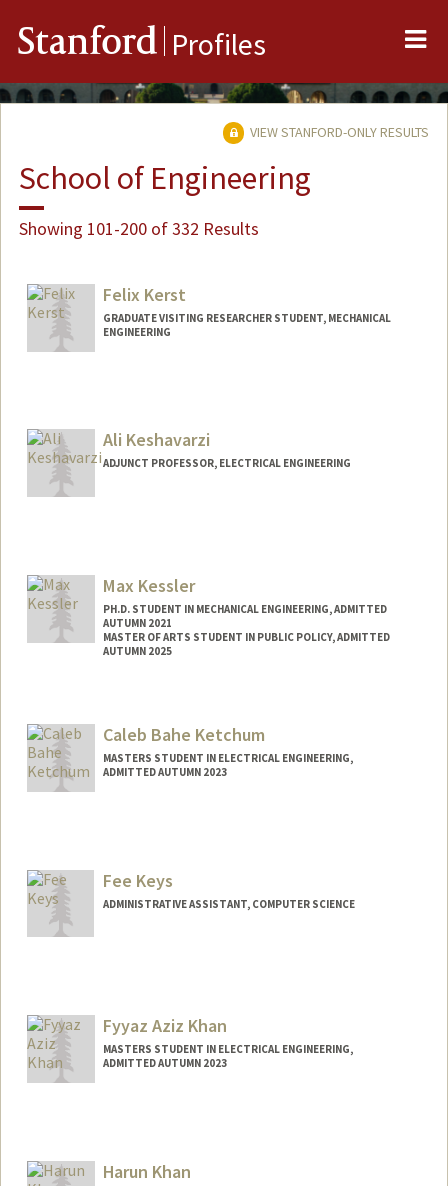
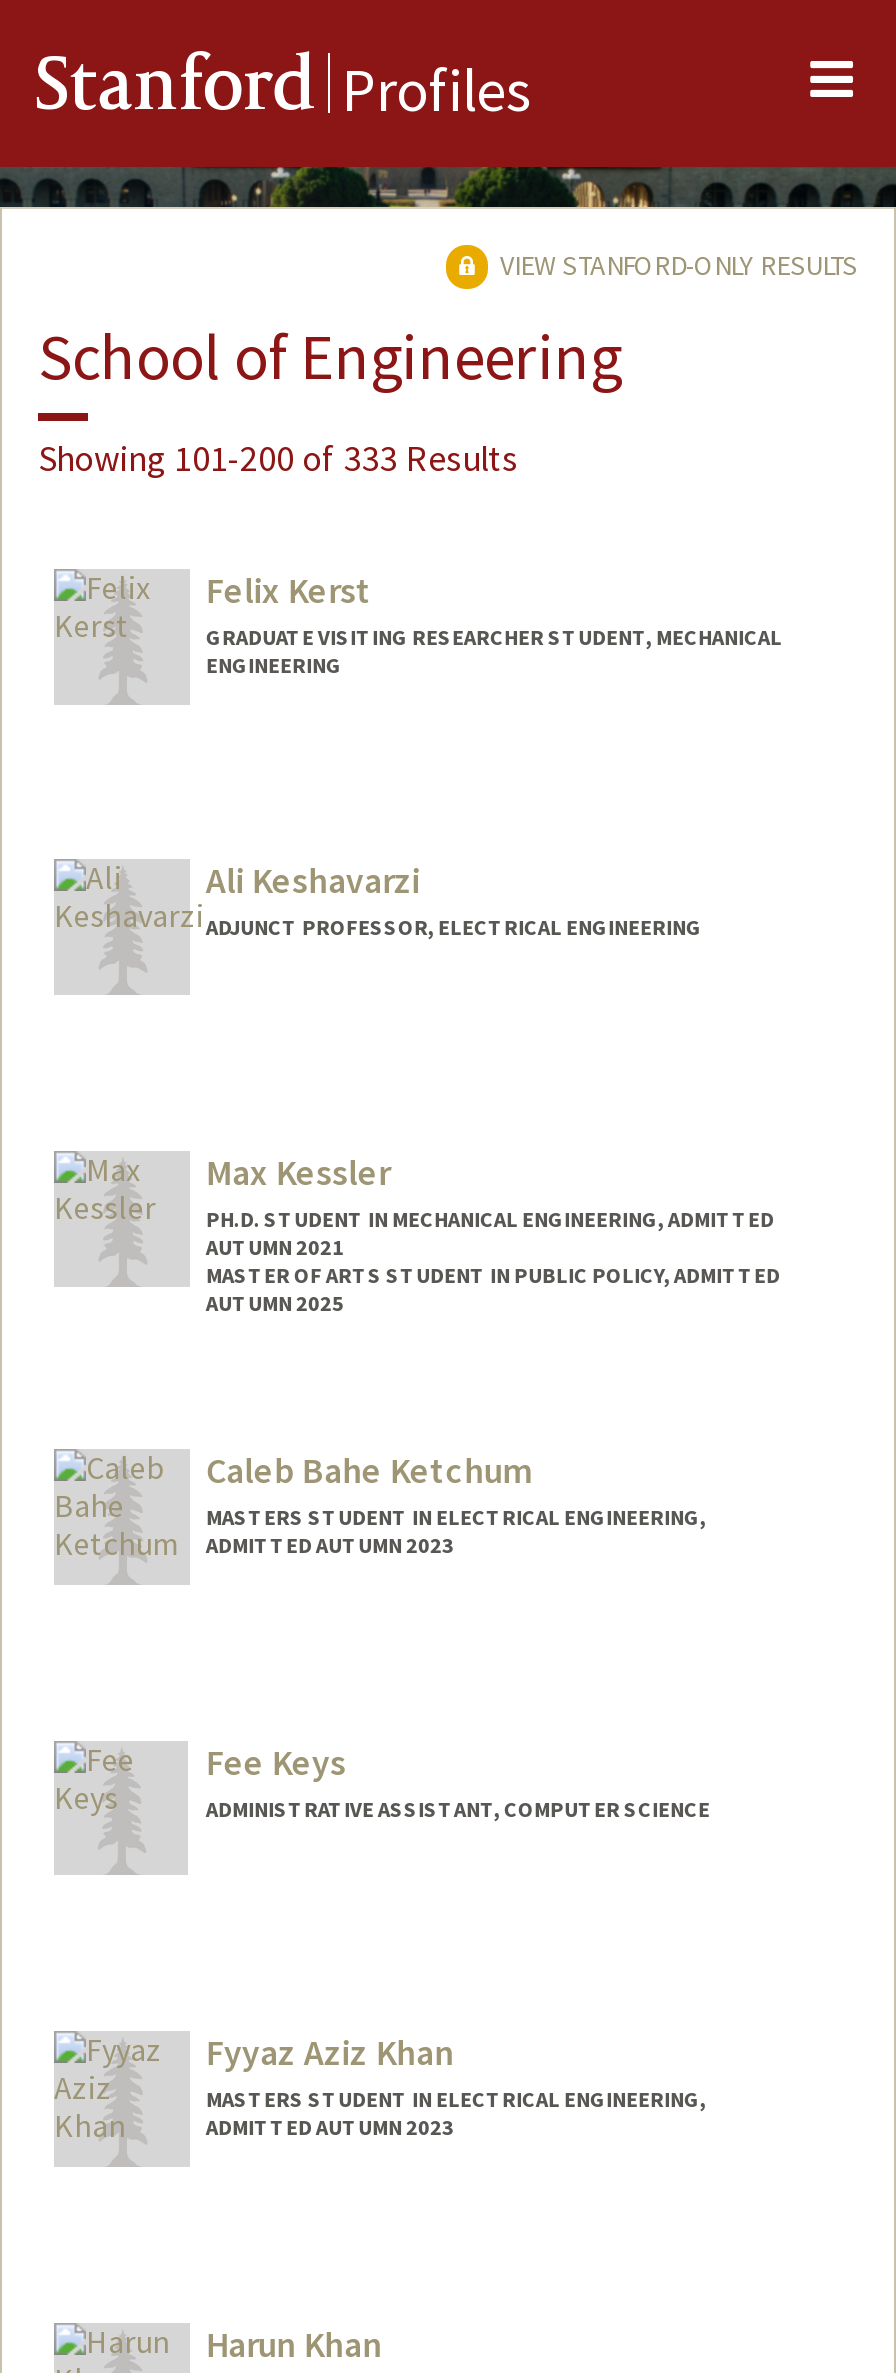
[19,217,259,240] Showing 101-200 of 332 Results -> [38,434,518,480] Showing 101-200 of 333 Results

